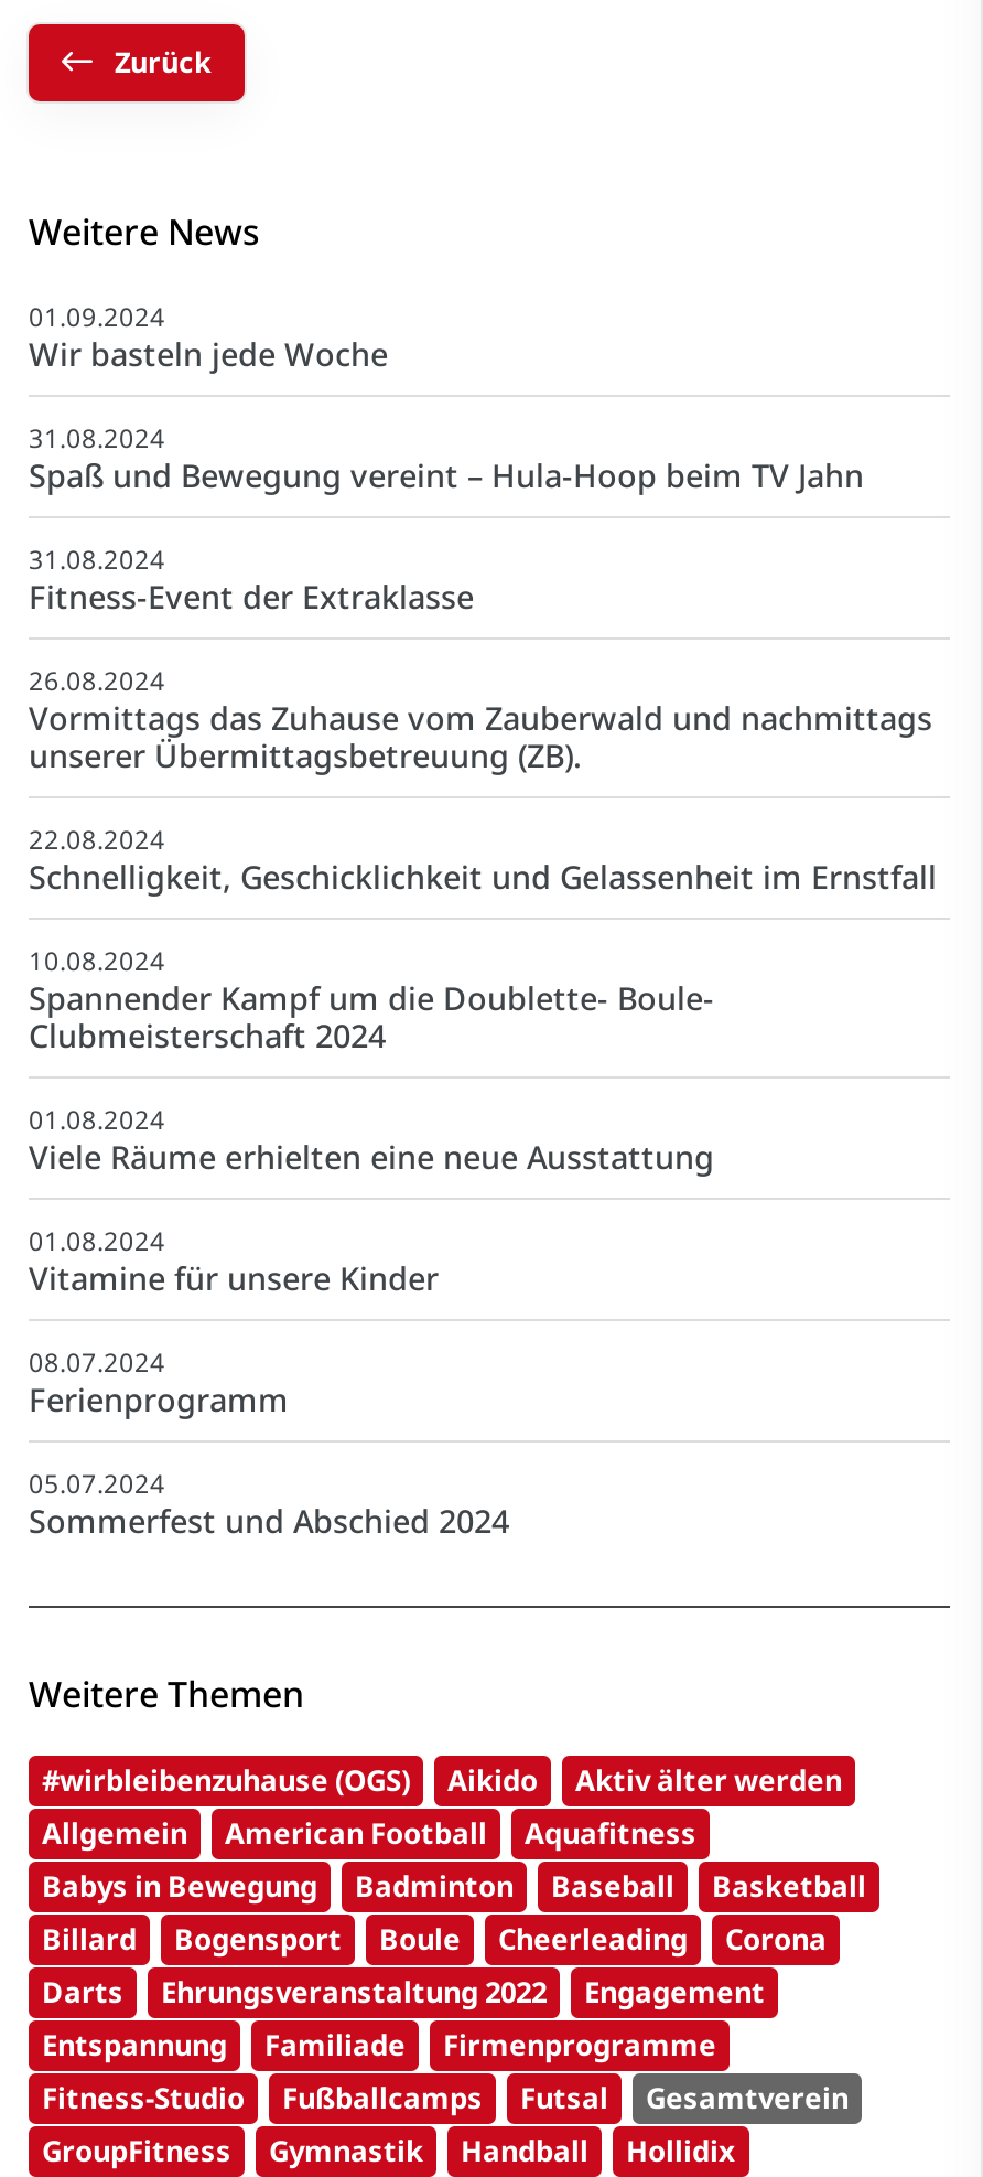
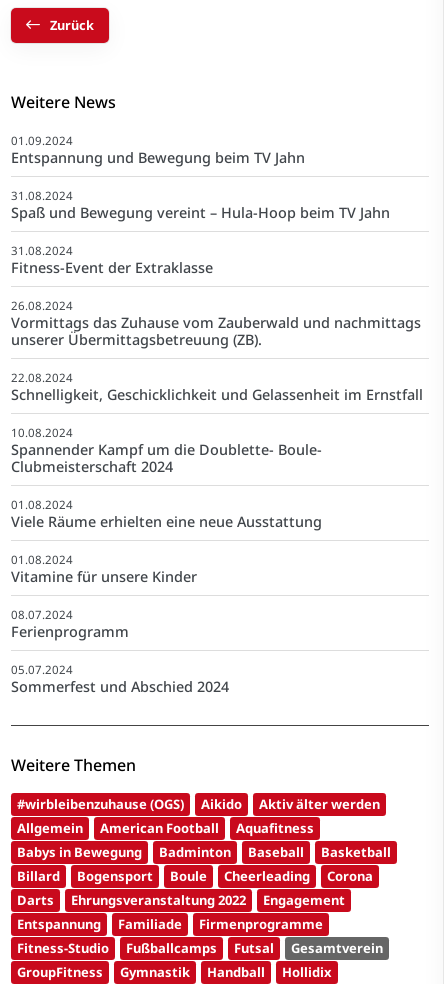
[29,333,388,375] Wir basteln jede Woche -> [11,148,305,167] Entspannung und Bewegung beim TV Jahn

